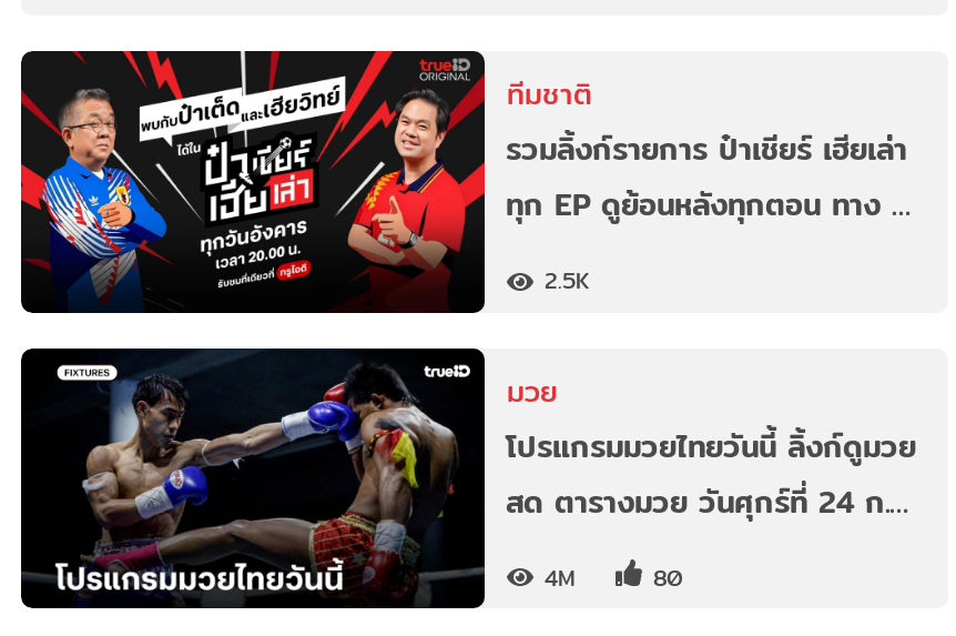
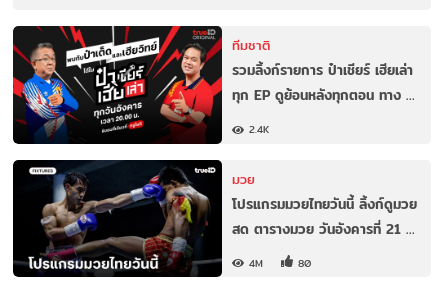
[545,263,589,298] 2.5K -> [249,121,269,137] 2.4K
[506,477,909,526] สด ตารางมวย วันศุกร์ที่ 24 ก.… -> [231,218,414,240] สด ตารางมวย วันอังคารที่ 21 …

